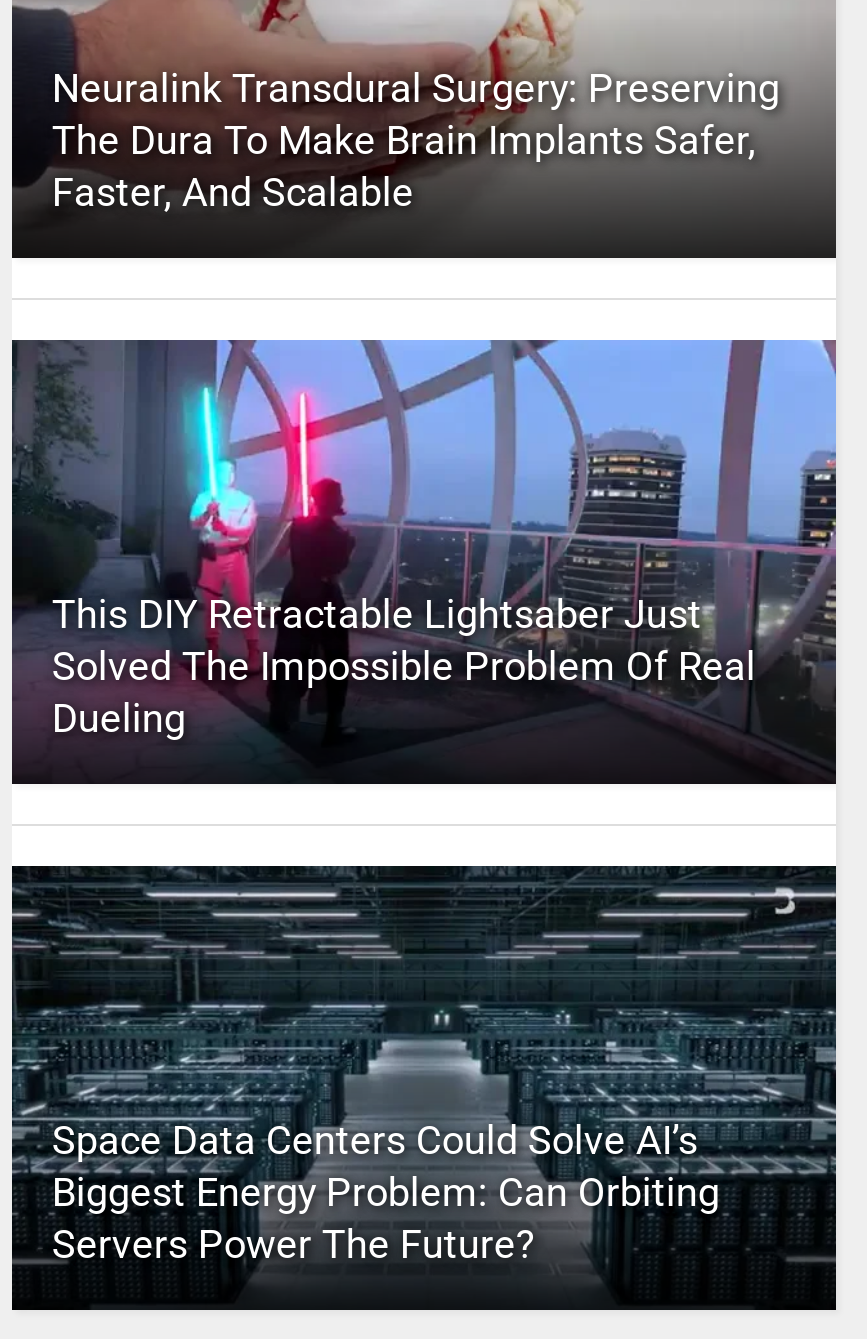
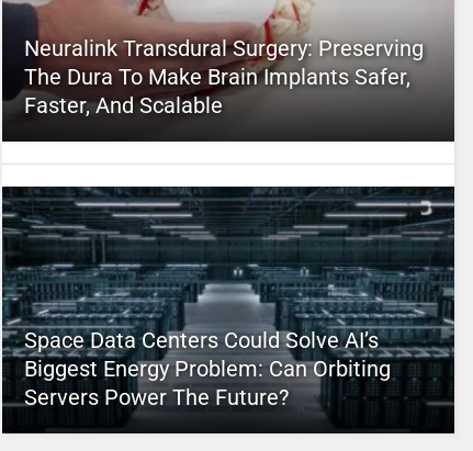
[12,338,836,762] [image] | This DIY Retractable Lightsaber Just | Solved The Impossible Problem Of Real | Dueling -> none

